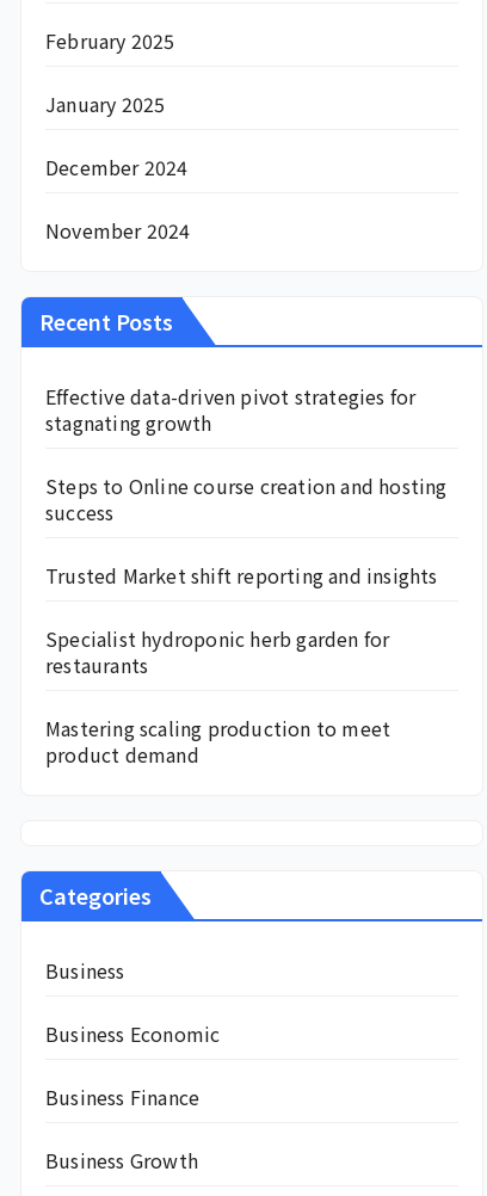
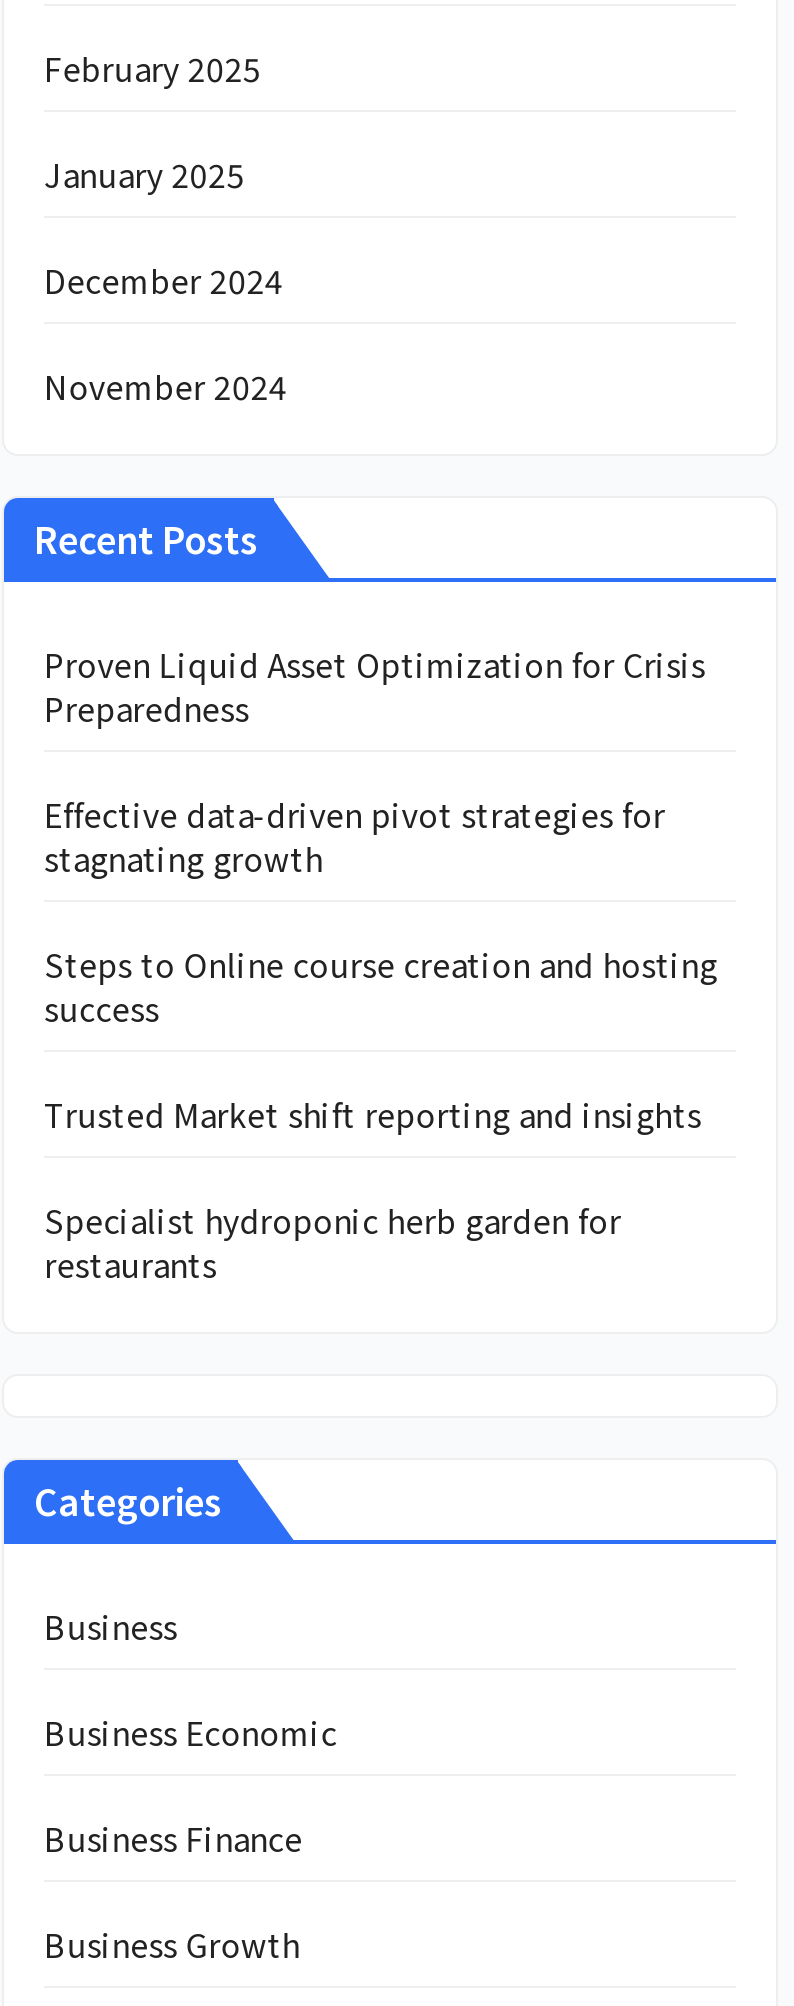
none -> [44,640,705,732] Proven Liquid Asset Optimization for Crisis | Preparedness
moved [45,382,447,679] -> [44,790,717,1288]: Effective data-driven pivot strategies for | stagnating growth | Steps to Online course creation and hosting | success | Trusted Market shift reporting and insights | Specialist hydroponic herb garden for | restaurants
[45,714,391,769] Mastering scaling production to meet | product demand -> none

